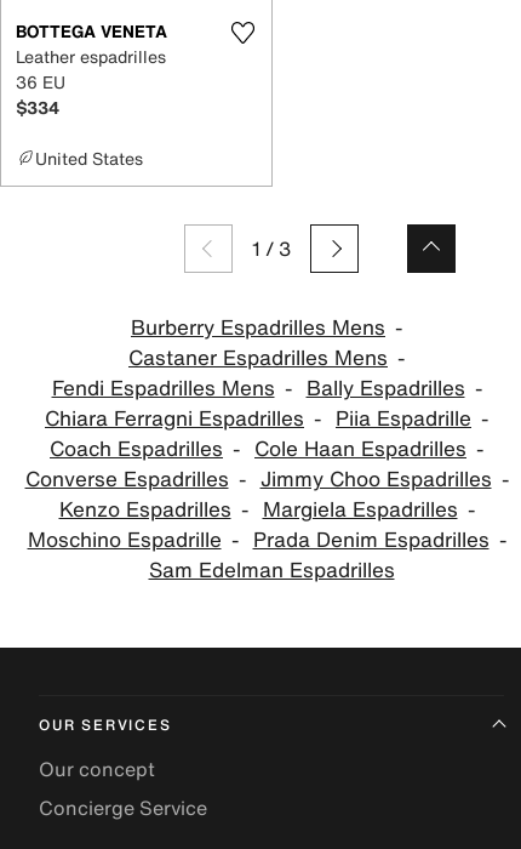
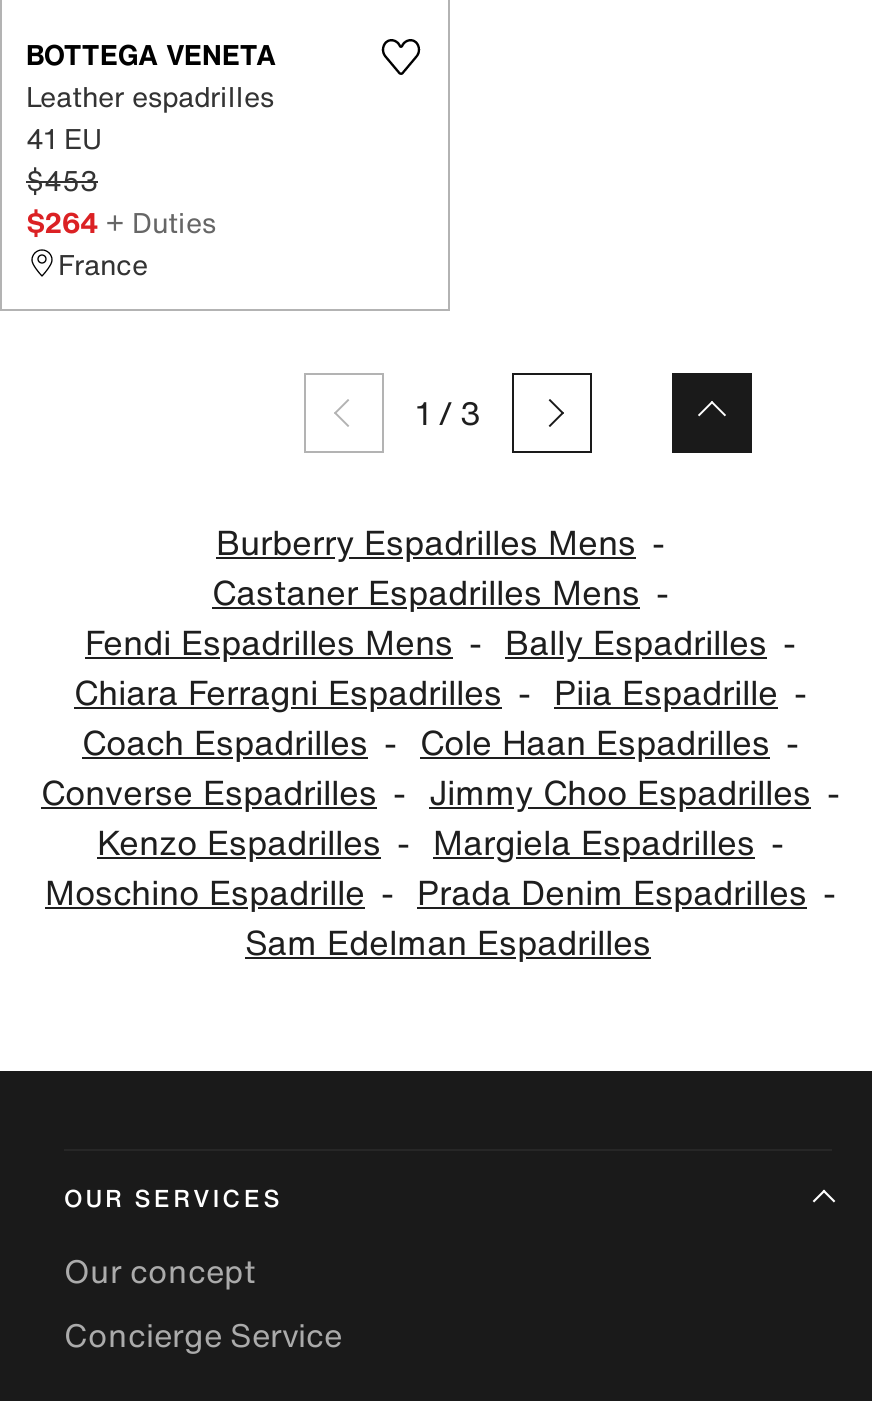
[16,69,143,170] 36 EU | $334 | United States -> [26,116,216,284] 41 EU | $453 | $264 + Duties | France

